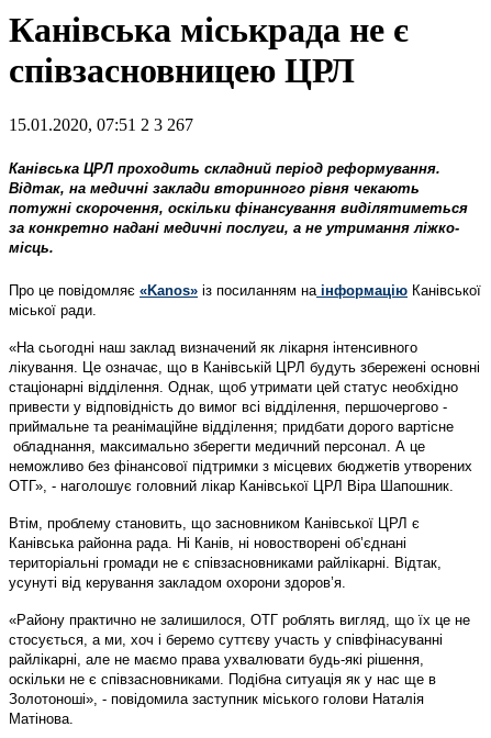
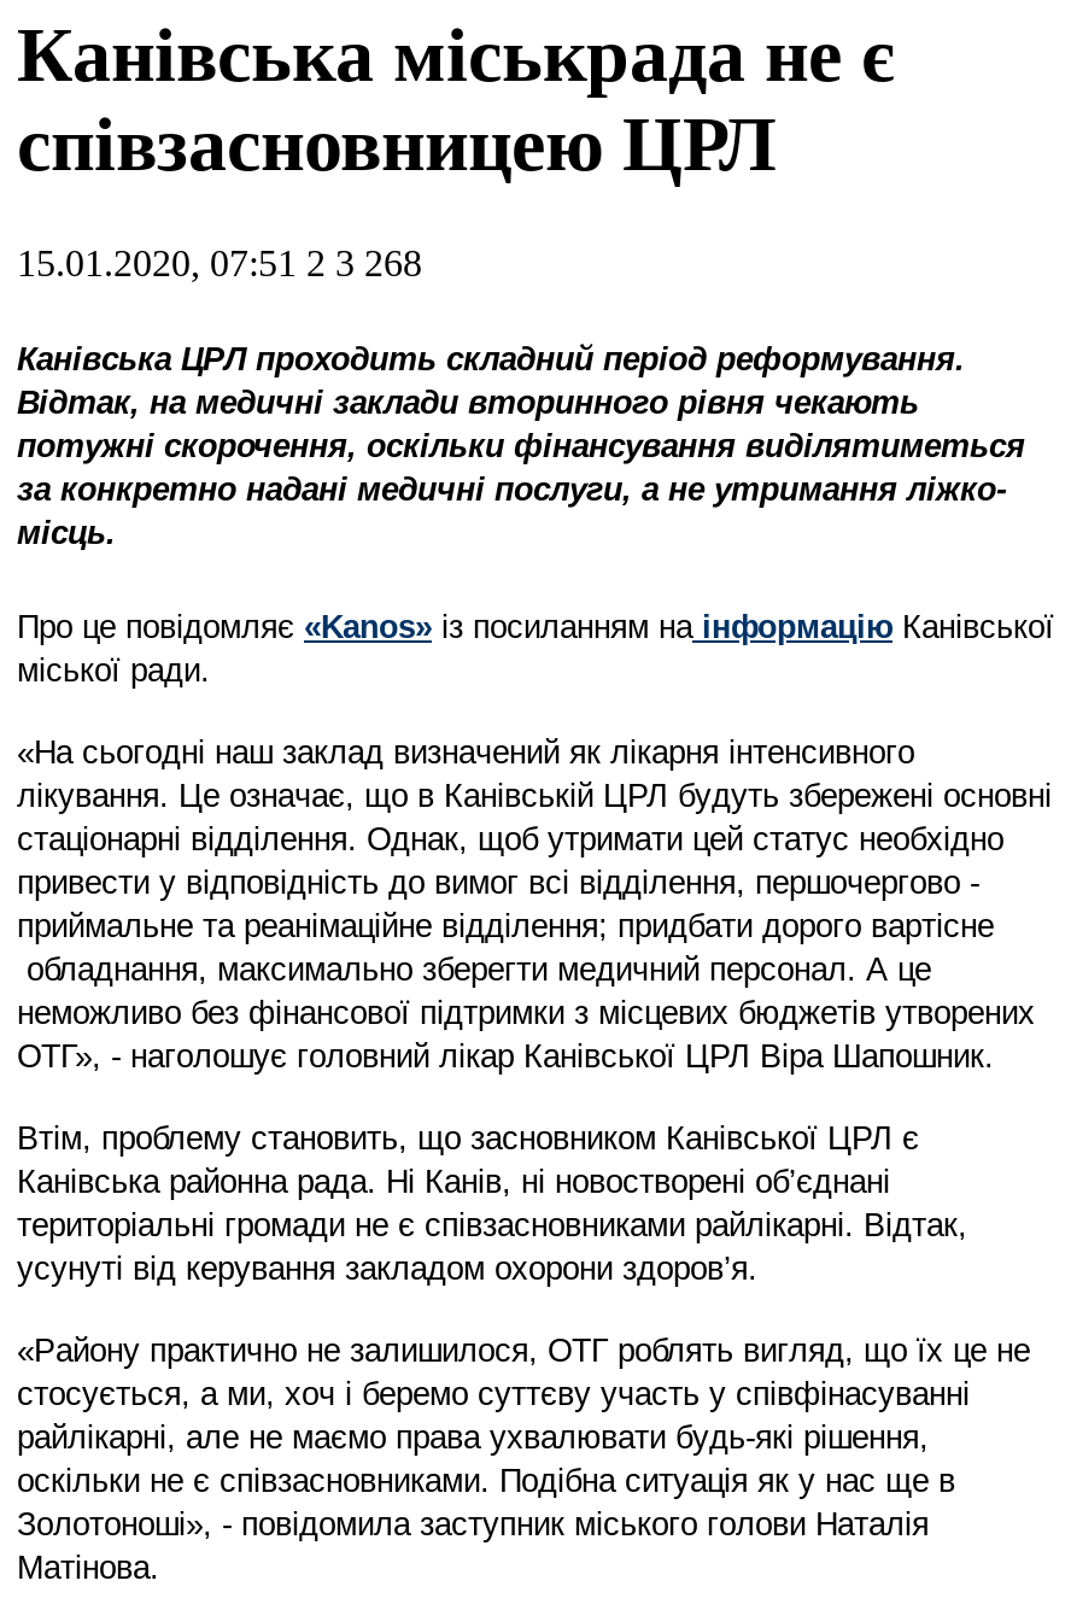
[9,115,193,134] 15.01.2020, 07:51 2 3 267 -> [17,242,422,283] 15.01.2020, 07:51 2 3 268

